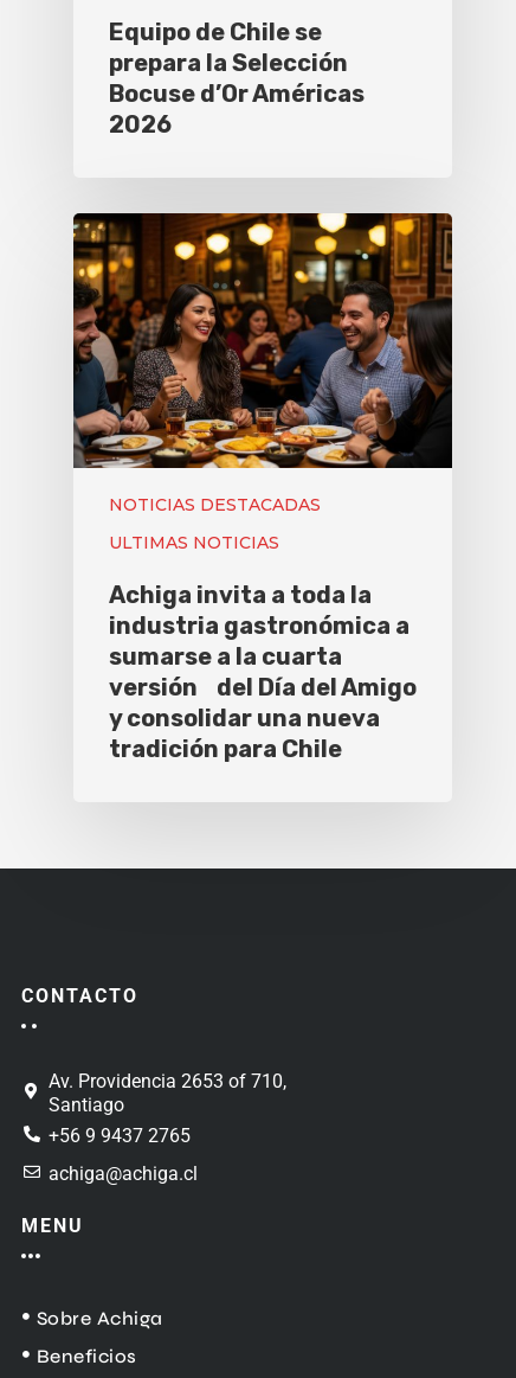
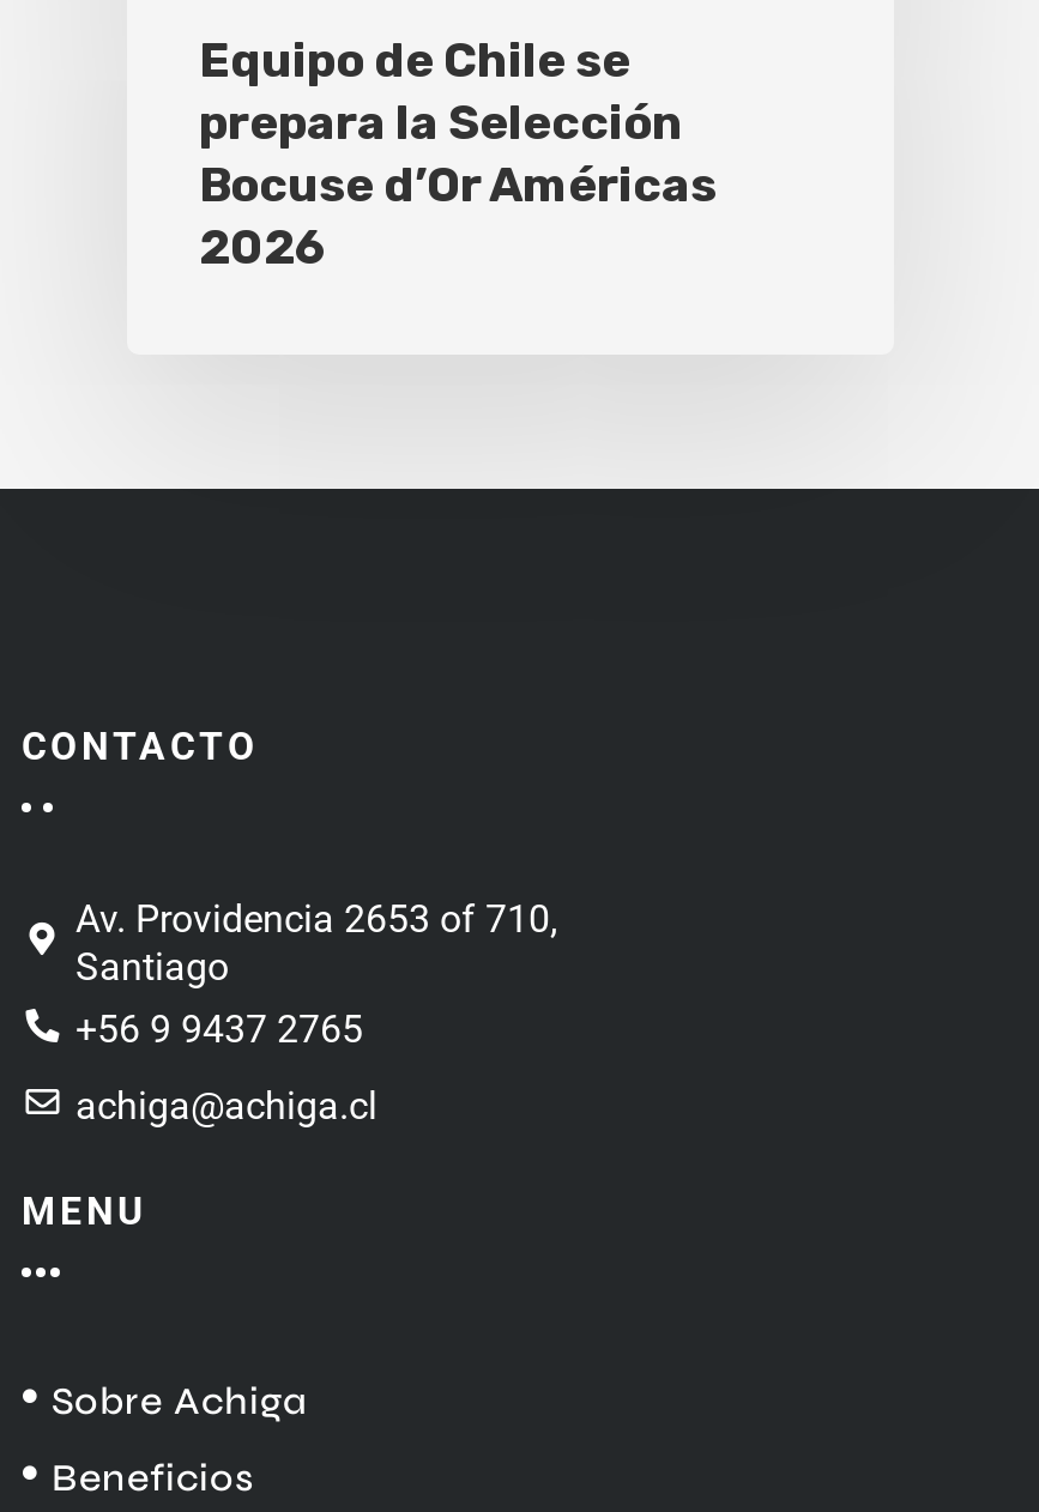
[72,212,453,763] [image] | NOTICIAS DESTACADAS | ULTIMAS NOTICIAS | Achiga invita a toda la | industria gastronómica a | sumarse a la cuarta | versión del Día del Amigo | y consolidar una nueva | tradición para Chile -> none

